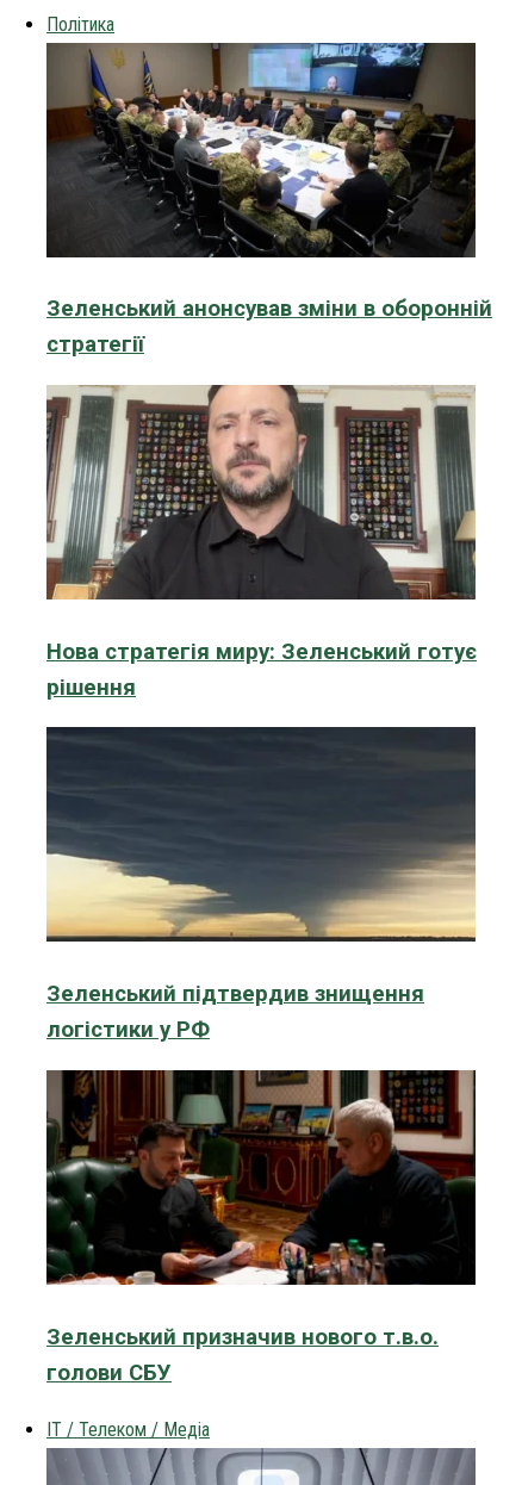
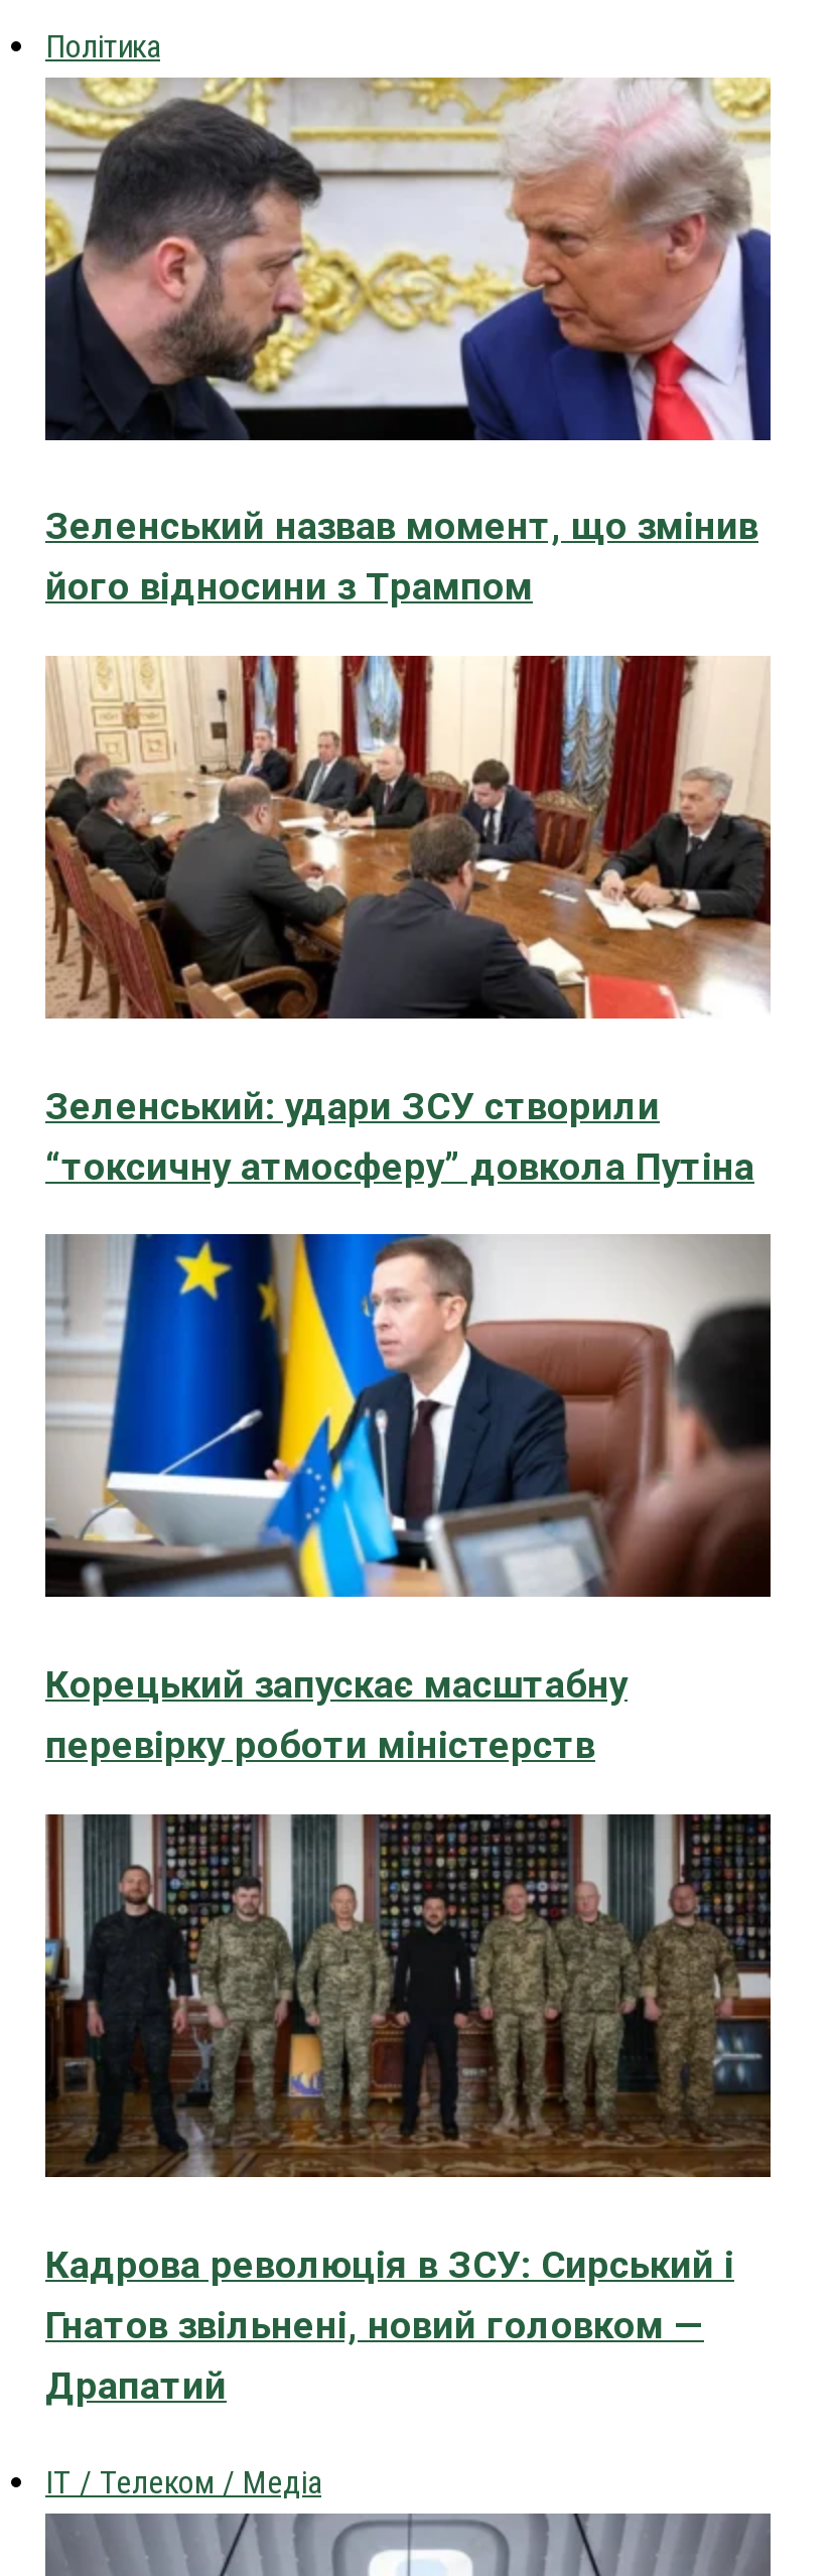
[45,42,492,358] [image] | Зеленський анонсував зміни в оборонній | стратегії -> [43,76,773,610] [image] | Зеленський назвав момент, що змінив | його відносини з Трампом
[45,384,477,700] [image] | Нова стратегія миру: Зеленський готує | рішення -> [45,654,773,1189] [image] | Зеленський: удари ЗСУ створили | “токсичну атмосферу” довкола Путіна
[45,726,477,1043] [image] | Зеленський підтвердив знищення | логістики у РФ -> [43,1232,773,1768] [image] | Корецький запускає масштабну | перевірку роботи міністерств
[46,1069,476,1385] [image] | Зеленський призначив нового т.в.о. | голови СБУ -> [43,1812,771,2408] [image] | Кадрова революція в ЗСУ: Сирський і | Гнатов звільнені, новий головком — | Драпатий

